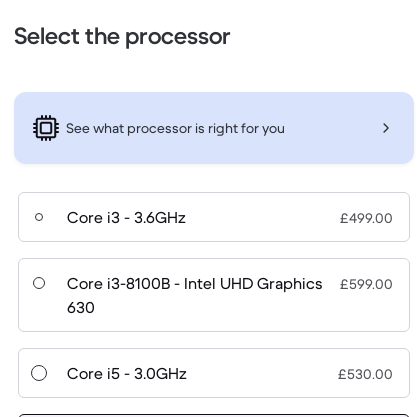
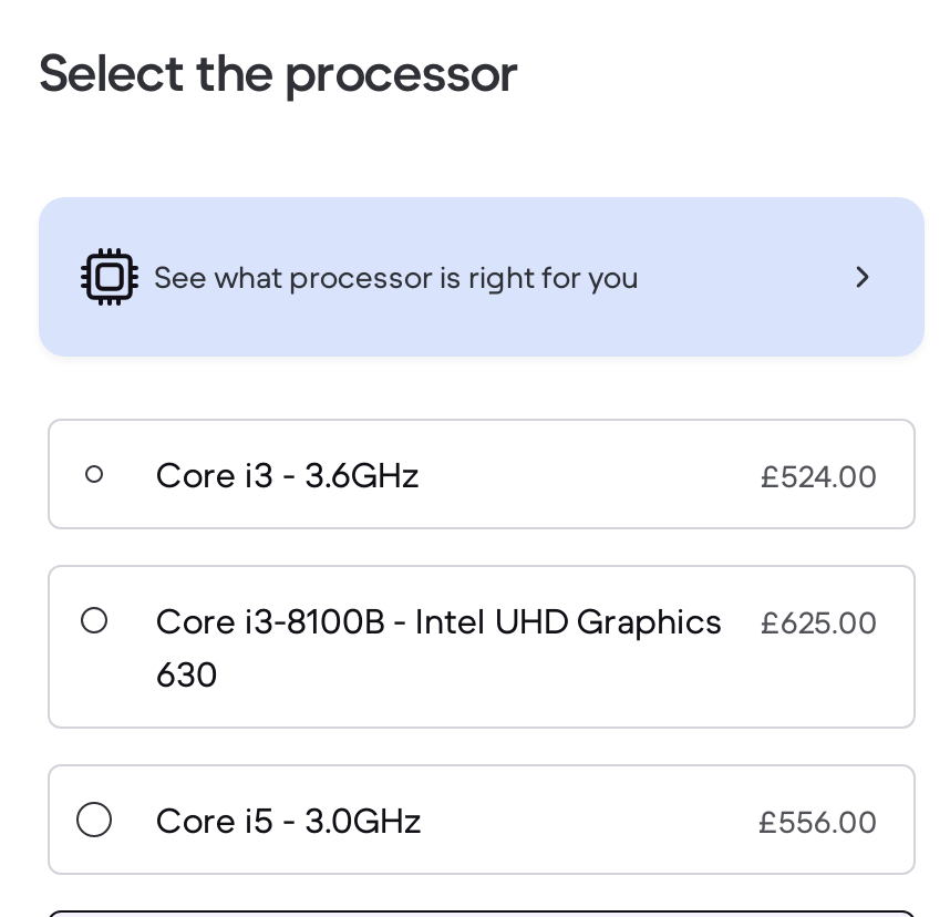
[340,209,393,227] £499.00 -> [761,457,878,497] £524.00
[67,273,393,293] Core i3-8100B - Intel UHD Graphics £599.00 -> [156,599,878,643] Core i3-8100B - Intel UHD Graphics £625.00
[338,365,393,383] £530.00 -> [758,803,878,843] £556.00

